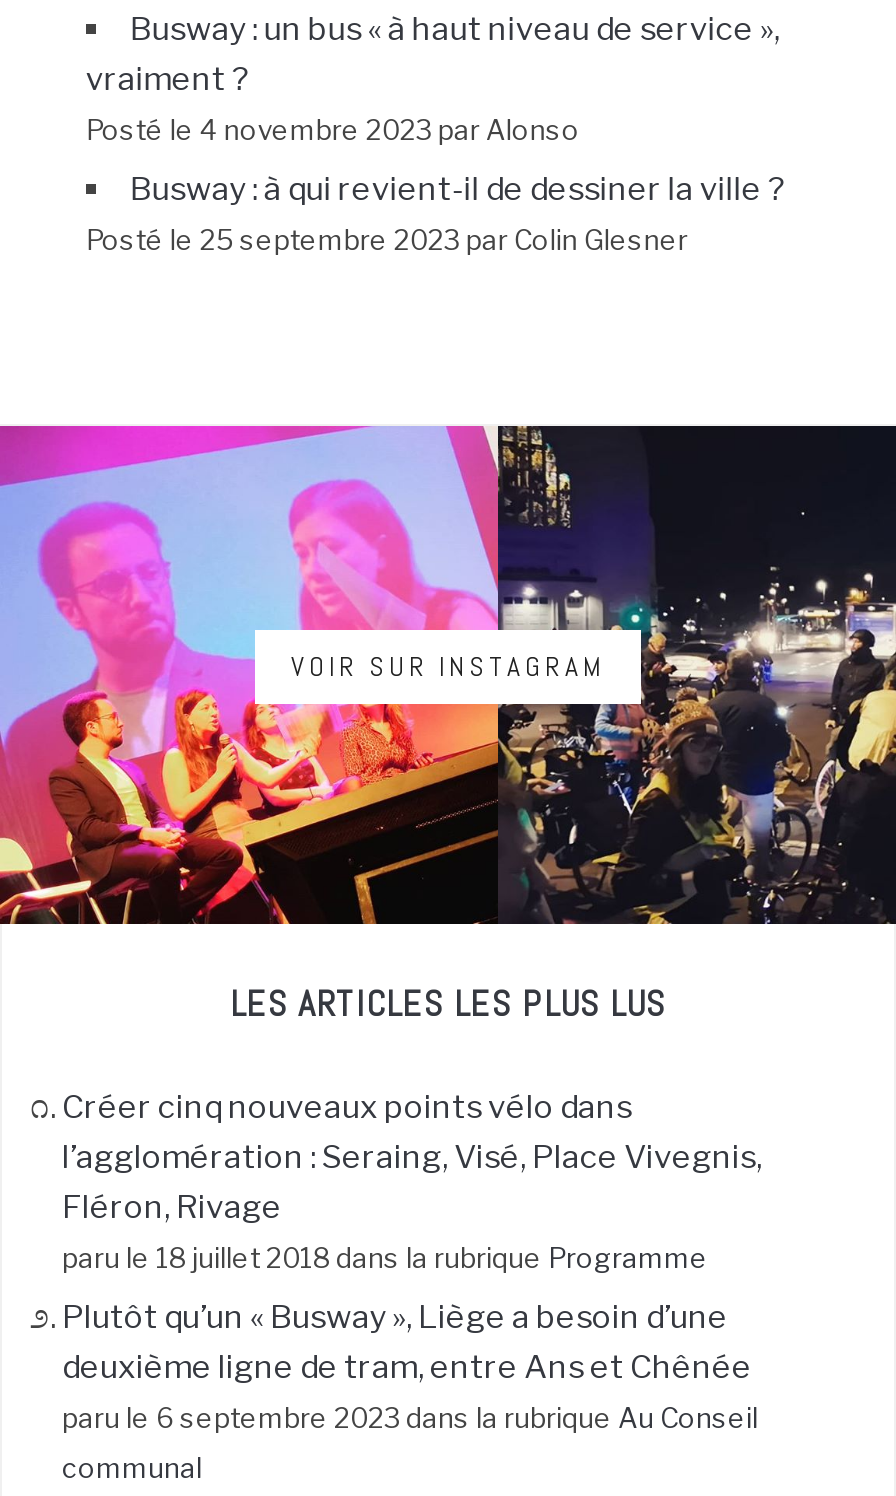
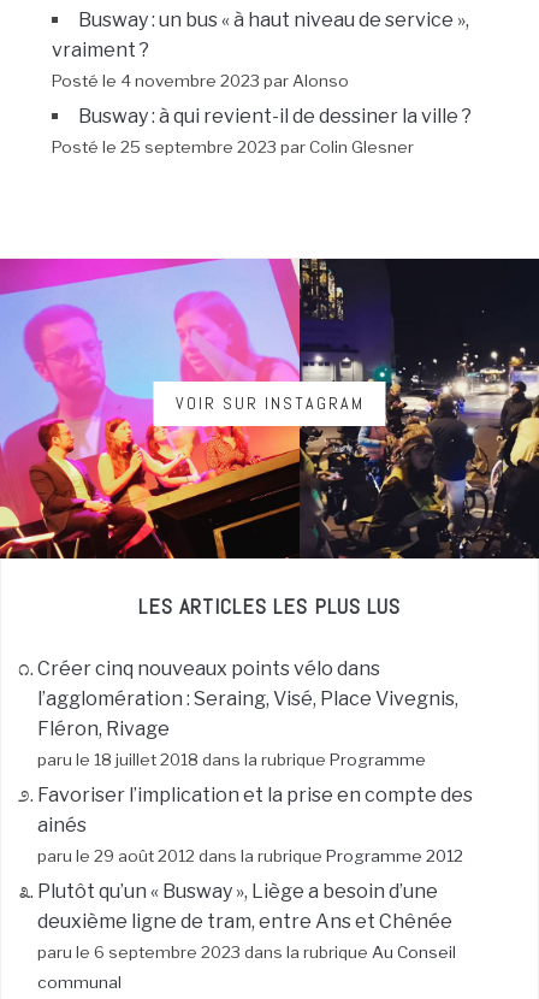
none -> [37,783,473,865] Favoriser l’implication et la prise en compte des | ainés | paru le 29 août 2012 dans la rubrique Programme 2012

